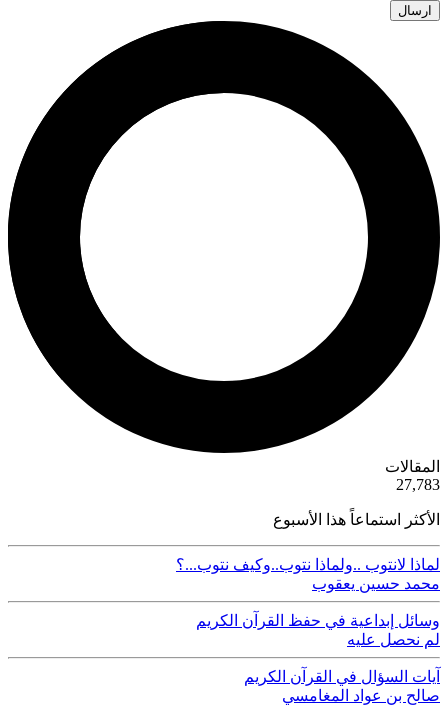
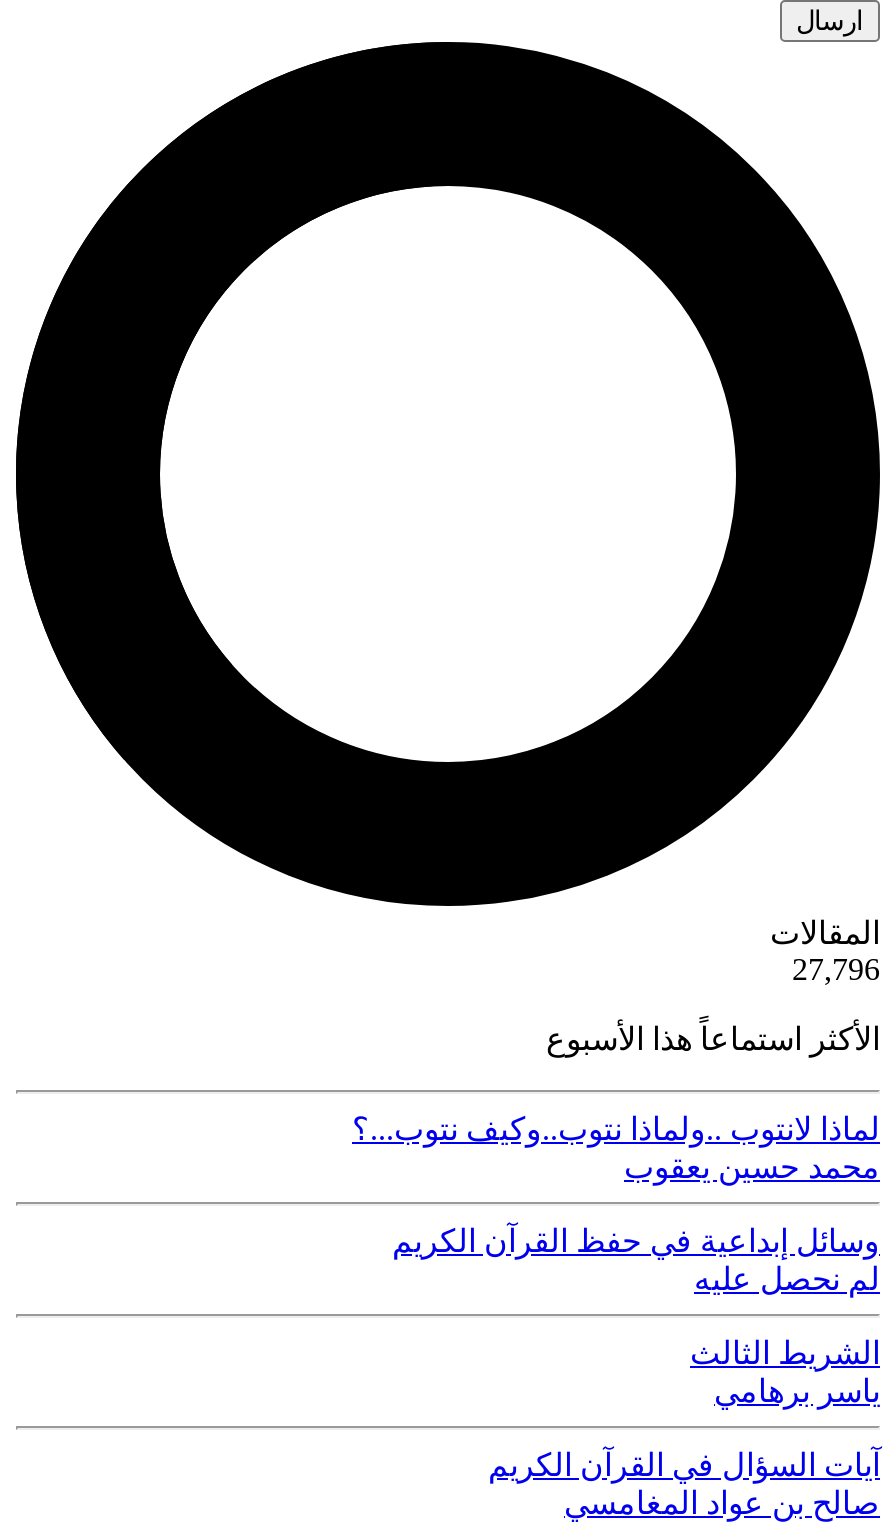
[396,476,440,493] 27,783 -> [792,951,880,985] 27,796
none -> [690,1335,880,1407] الشريط الثالث | ياسر برهامي

